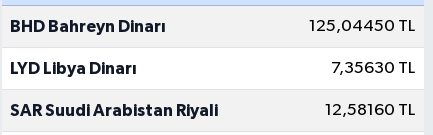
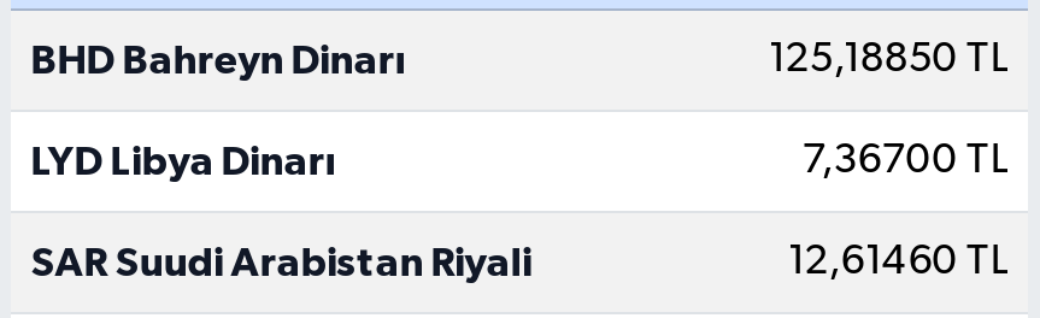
[309,18,415,35] 125,04450 TL -> [768,41,1007,82] 125,18850 TL
[331,60,415,77] 7,35630 TL -> [802,142,1007,183] 7,36700 TL
[325,102,415,119] 12,58160 TL -> [787,243,1007,284] 12,61460 TL

